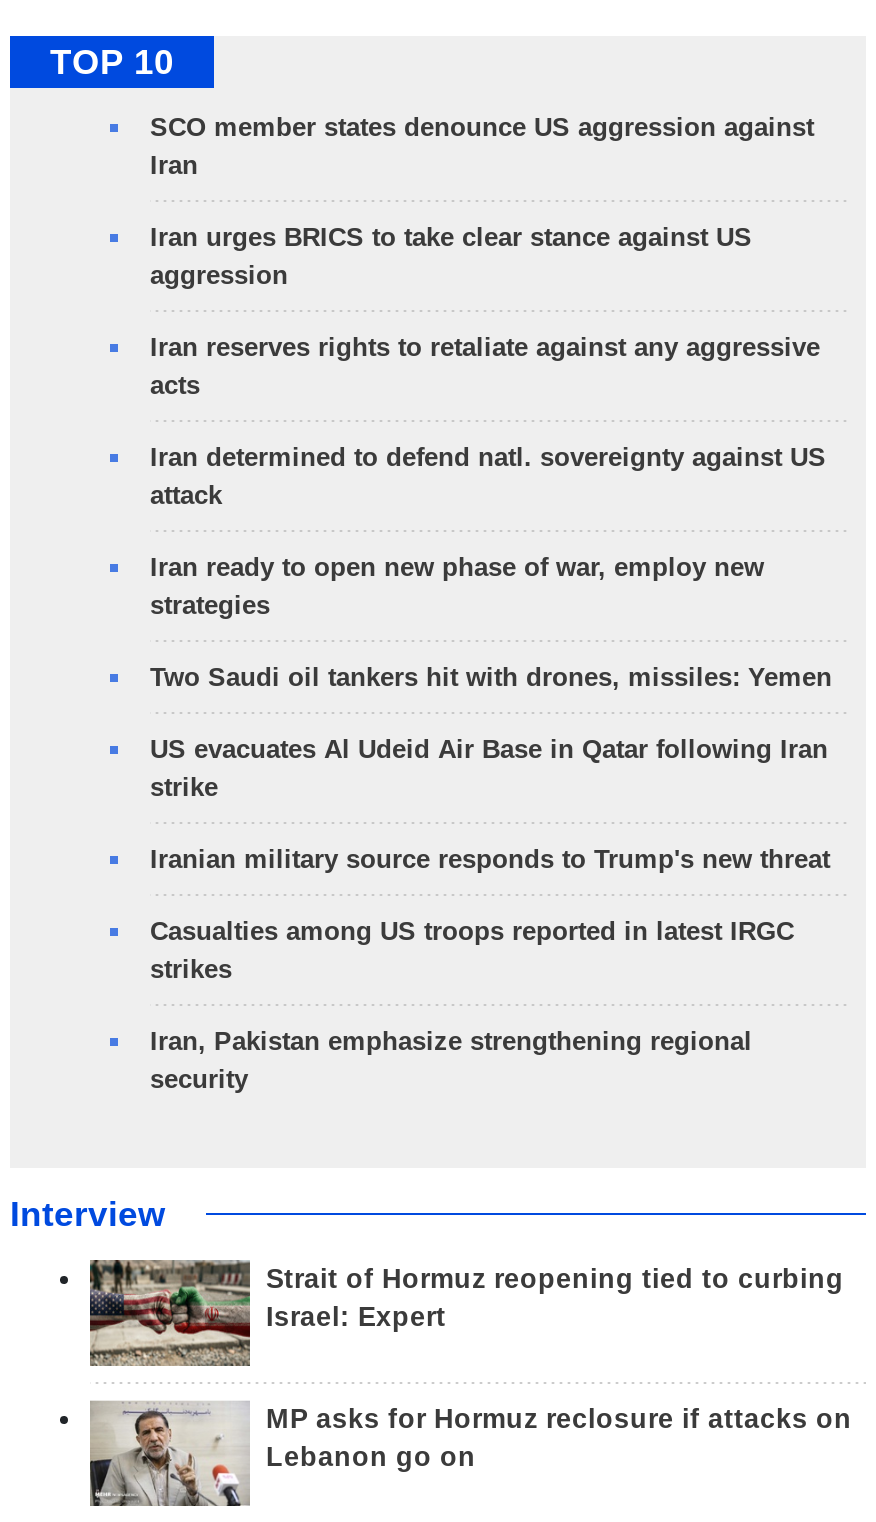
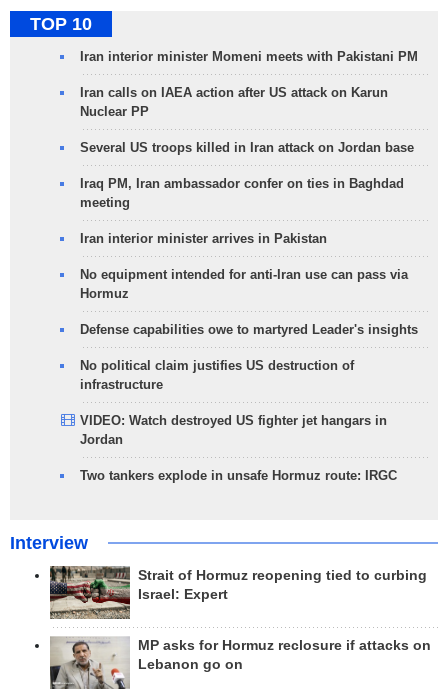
[150,111,814,179] SCO member states denounce US aggression against | Iran -> [80,49,418,64] Iran interior minister Momeni meets with Pakistani PM
[150,221,752,289] Iran urges BRICS to take clear stance against US | aggression -> [80,85,388,119] Iran calls on IAEA action after US attack on Karun | Nuclear PP
[150,331,820,399] Iran reserves rights to retaliate against any aggressive | acts -> [80,140,414,155] Several US troops killed in Iran attack on Jordan base
[150,441,826,509] Iran determined to defend natl. sovereignty against US | attack -> [80,176,404,210] Iraq PM, Iran ambassador confer on ties in Baghdad | meeting
[150,551,764,619] Iran ready to open new phase of war, employ new | strategies -> [80,231,327,246] Iran interior minister arrives in Pakistan
[150,661,832,691] Two Saudi oil tankers hit with drones, missiles: Yemen -> [80,267,408,301] No equipment intended for anti-Iran use can pass via | Hormuz
[150,733,828,801] US evacuates Al Udeid Air Base in Qatar following Iran | strike -> [80,322,418,337] Defense capabilities owe to martyred Leader's insights
[150,843,830,873] Iranian military source responds to Trump's new threat -> [80,358,354,392] No political claim justifies US destruction of | infrastructure
[150,915,794,983] Casualties among US troops reported in latest IRGC | strikes -> [80,413,387,447] VIDEO: Watch destroyed US fighter jet hangars in | Jordan
[150,1025,752,1093] Iran, Pakistan emphasize strengthening regional | security -> [80,468,397,483] Two tankers explode in unsafe Hormuz route: IRGC

